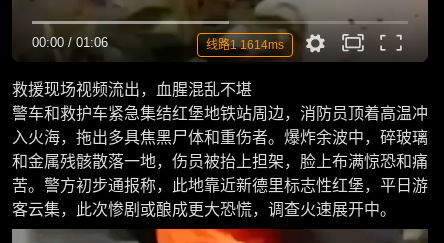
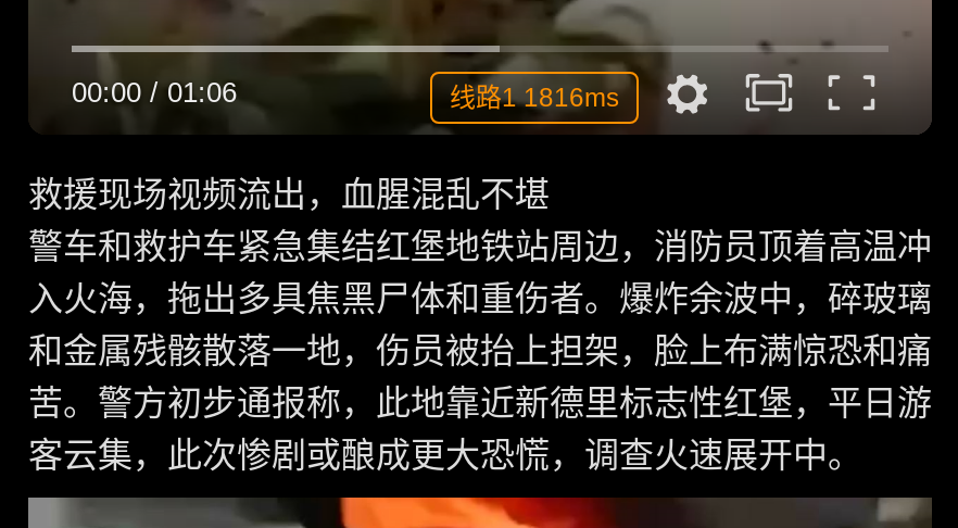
[206,38,284,52] 线路1 1614ms -> [450,83,619,113] 线路1 1816ms

